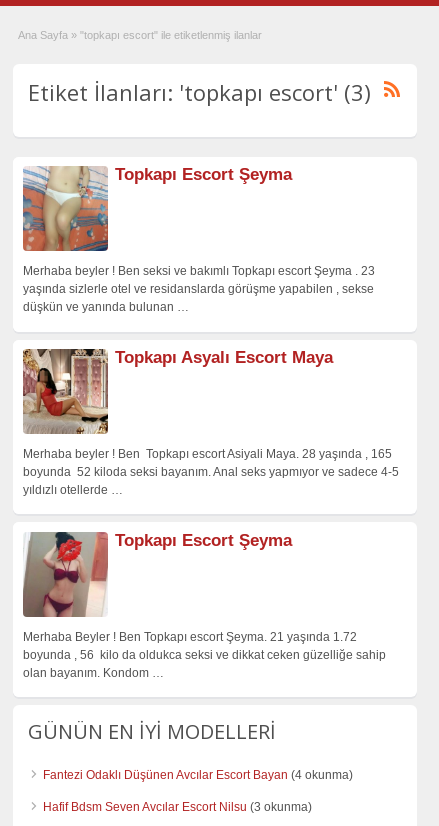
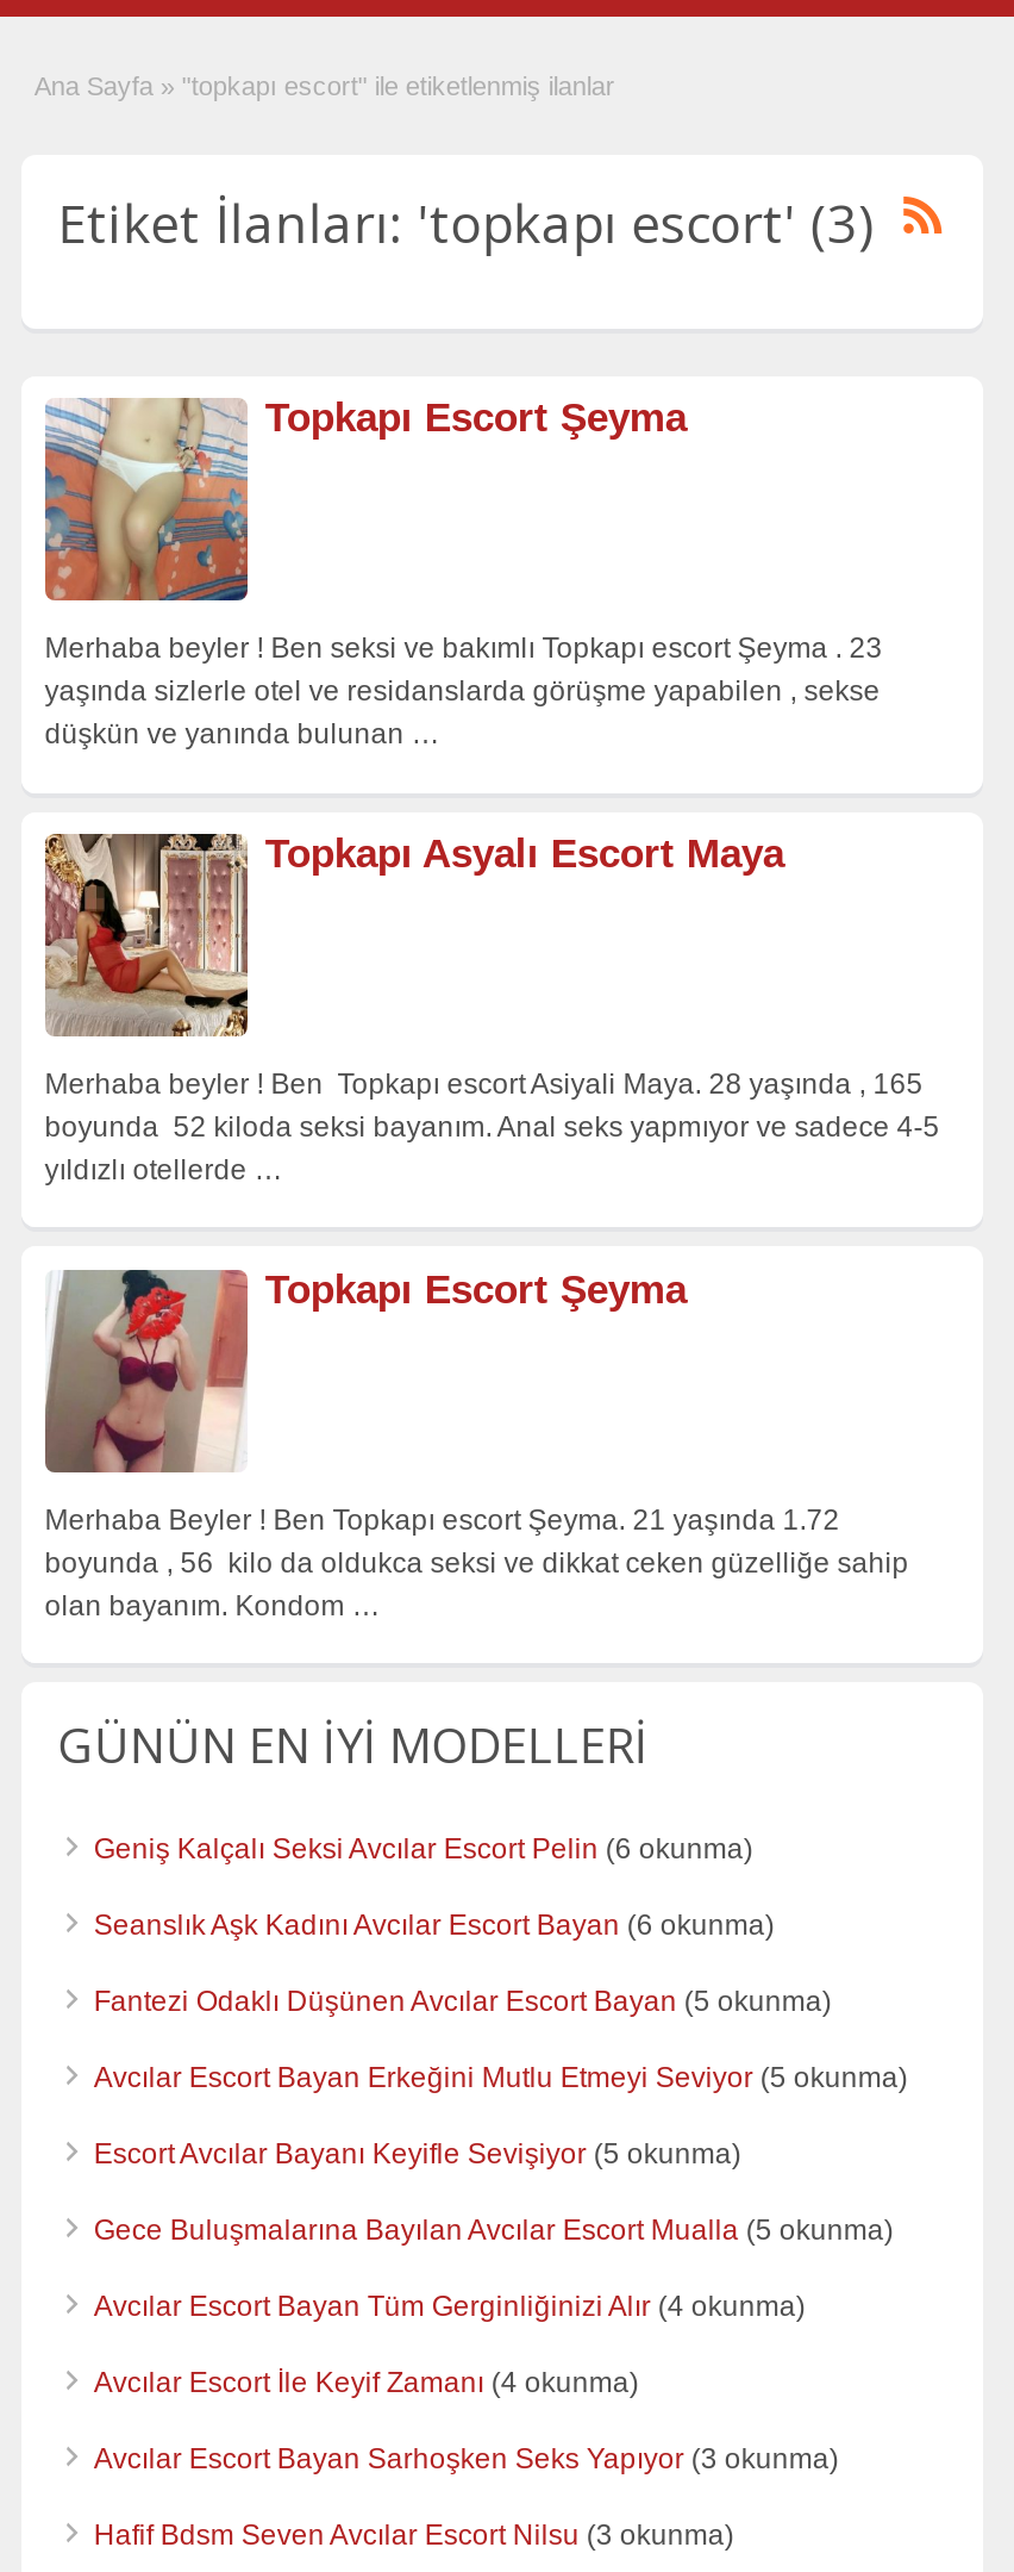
[43,768,353,782] Fantezi Odaklı Düşünen Avcılar Escort Bayan (4 okunma) -> [94,1833,908,2476] Geniş Kalçalı Seksi Avcılar Escort Pelin (6 okunma) | Seanslık Aşk Kadını Avcılar Escort Bayan (6 okunma) | Fantezi Odaklı Düşünen Avcılar Escort Bayan (5 okunma) | Avcılar Escort Bayan Erkeğini Mutlu Etmeyi Seviyor (5 okunma) | Escort Avcılar Bayanı Keyifle Sevişiyor (5 okunma) | Gece Buluşmalarına Bayılan Avcılar Escort Mualla (5 okunma) | Avcılar Escort Bayan Tüm Gerginliğinizi Alır (4 okunma) | Avcılar Escort İle Keyif Zamanı (4 okunma) | Avcılar Escort Bayan Sarhoşken Seks Yapıyor (3 okunma)

